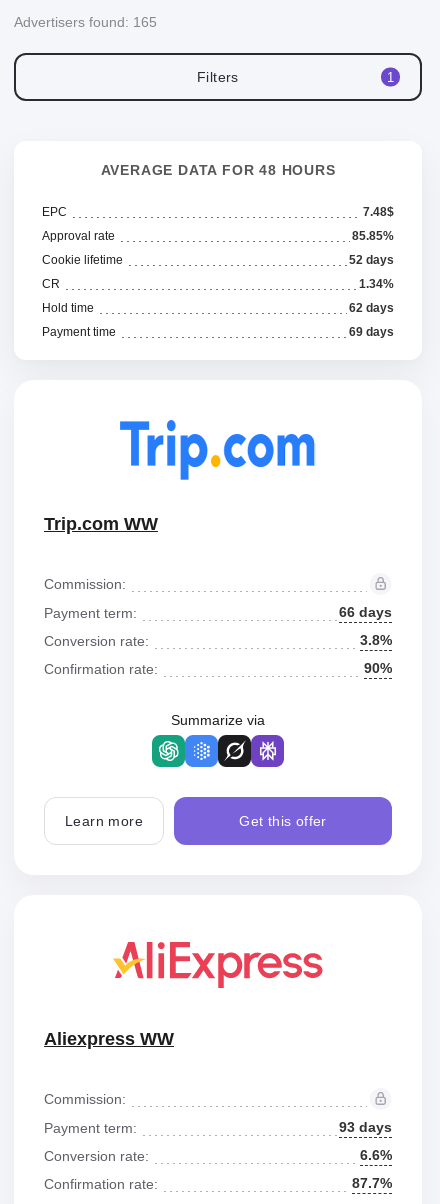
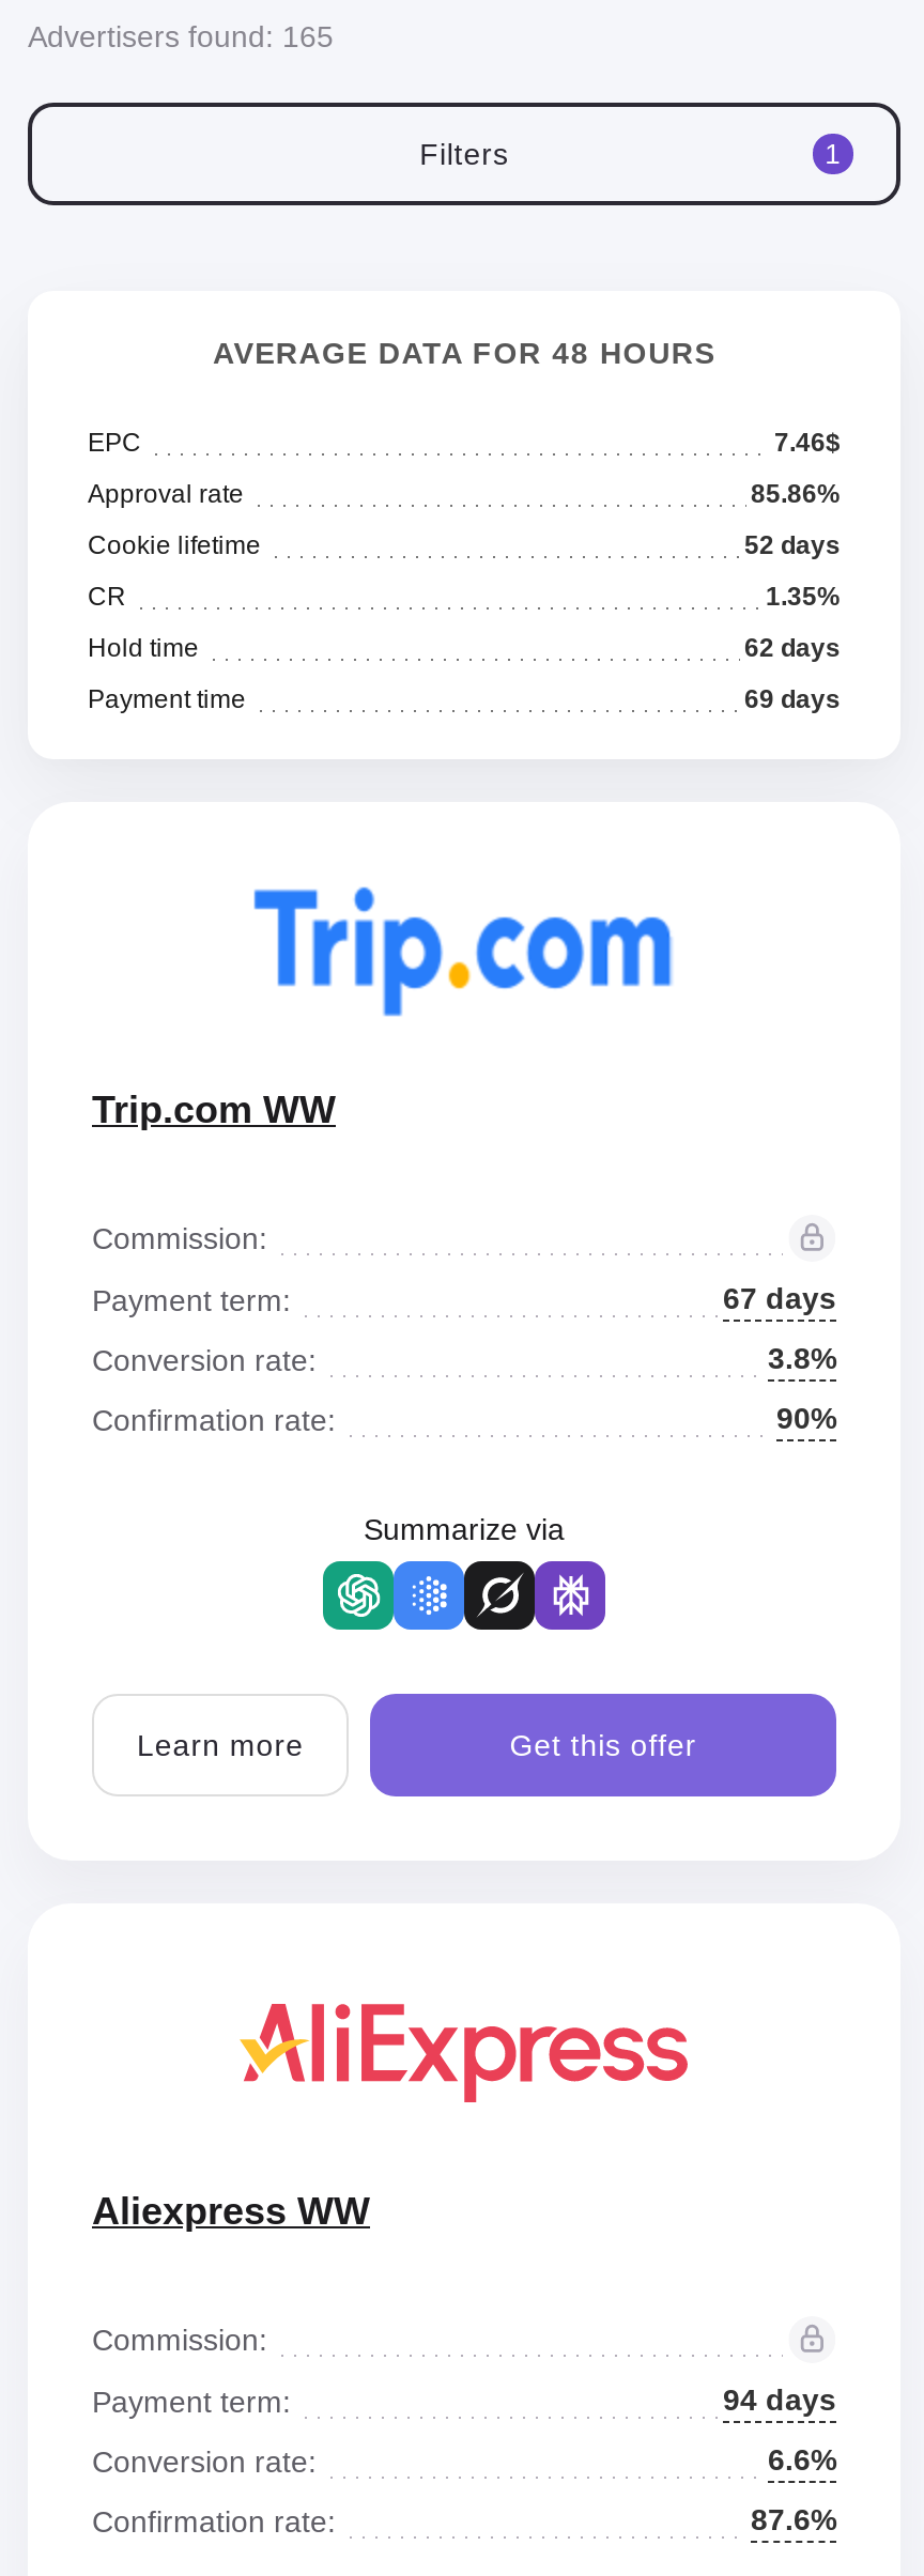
[363,205,394,219] 7.48$ -> [774,428,841,458] 7.46$
[352,229,394,243] 85.85% -> [751,479,841,509] 85.86%
[359,277,394,291] 1.34% -> [766,582,841,612] 1.35%
[339,604,392,620] 66 days -> [723,1281,836,1315] 67 days
[339,1119,392,1135] 93 days -> [723,2382,836,2417] 94 days
[352,1175,392,1191] 87.7% -> [751,2502,836,2536] 87.6%

